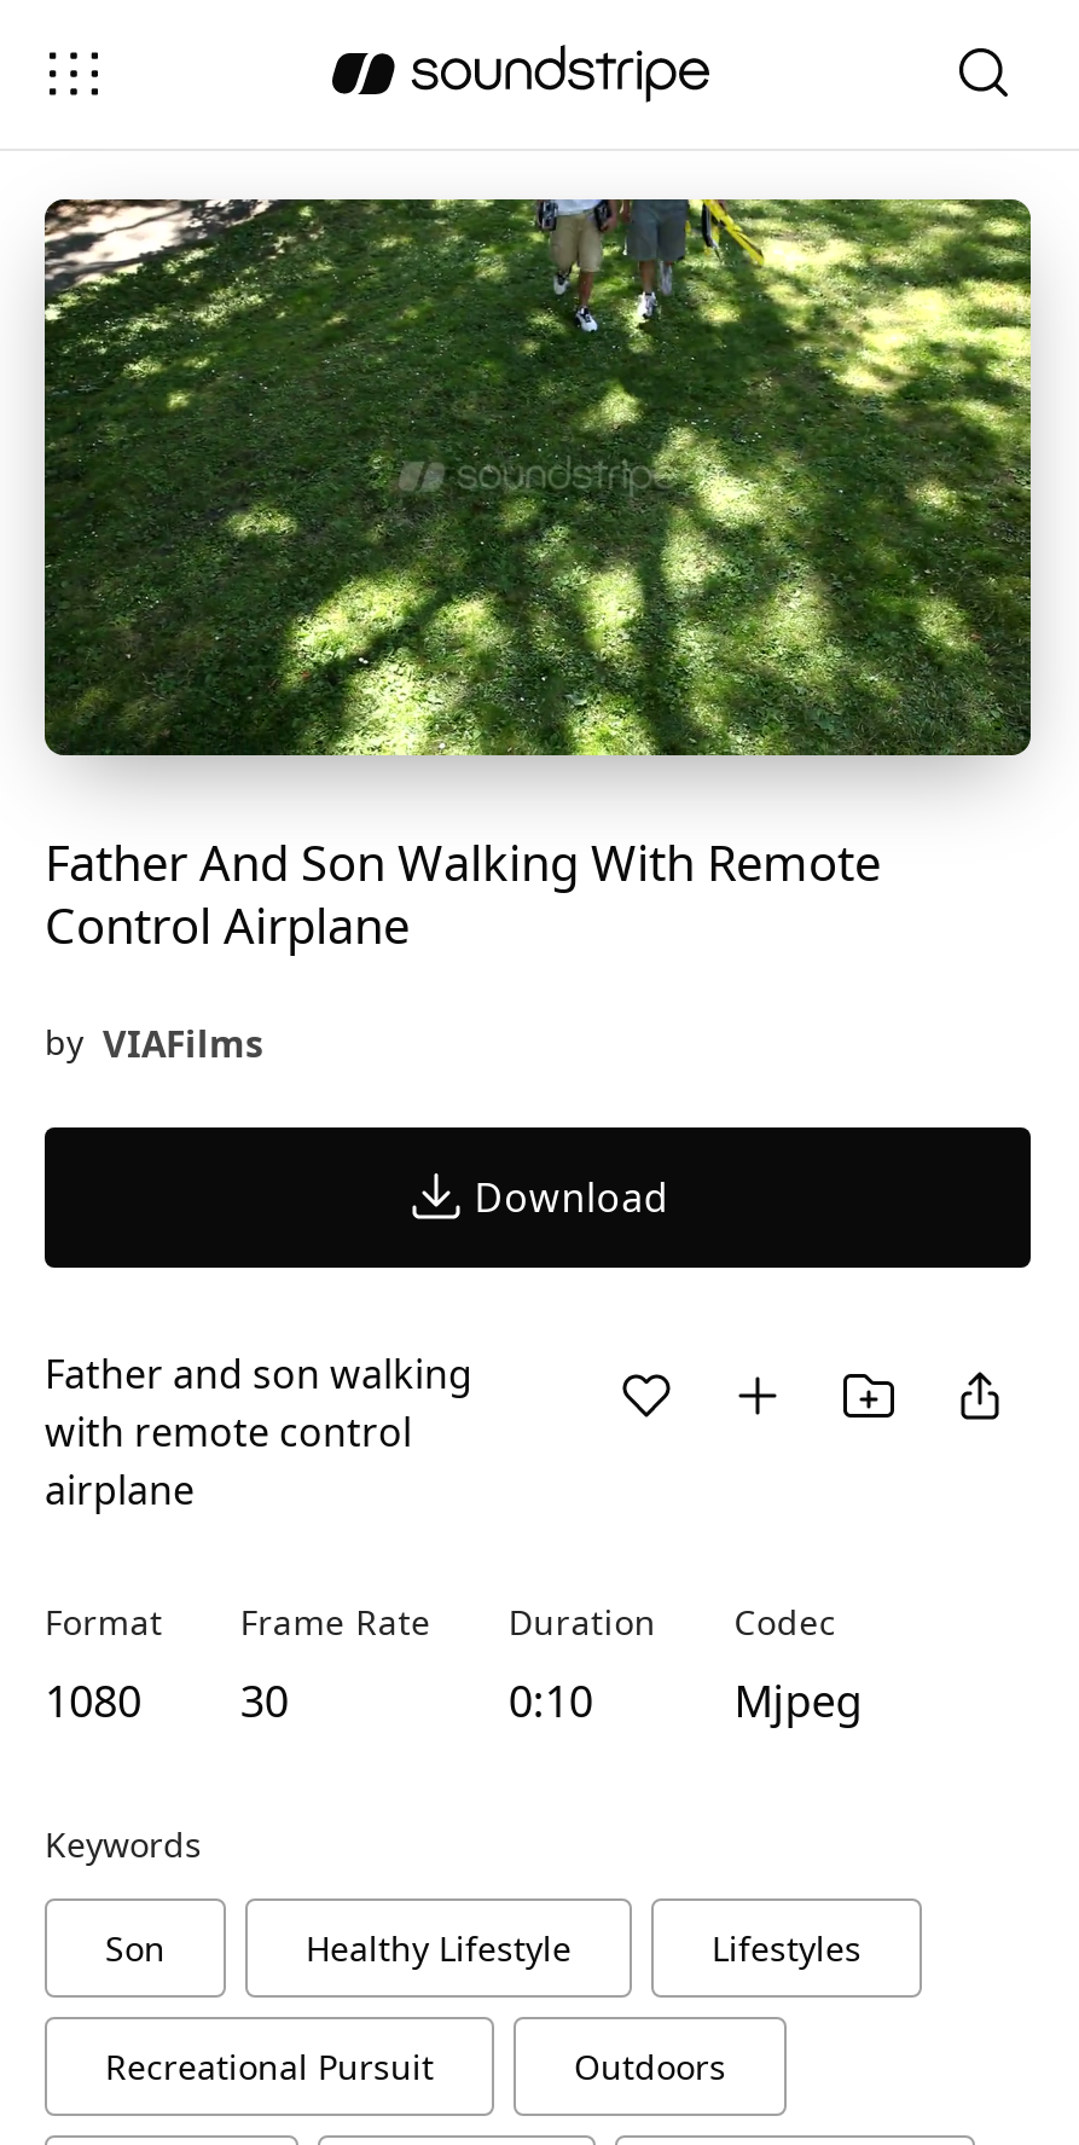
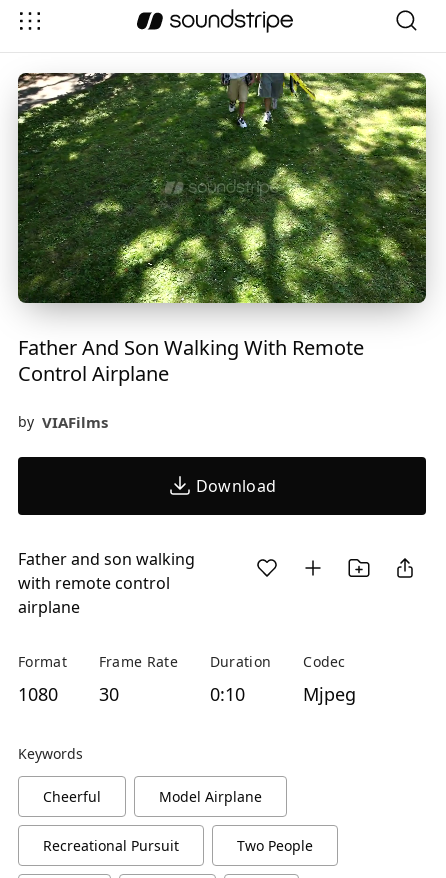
[105,1924,862,1970] Son | Healthy Lifestyle | Lifestyles -> [43,786,262,805] Cheerful | Model Airplane
[574,2042,726,2088] Outdoors -> [237,835,313,854] Two People

